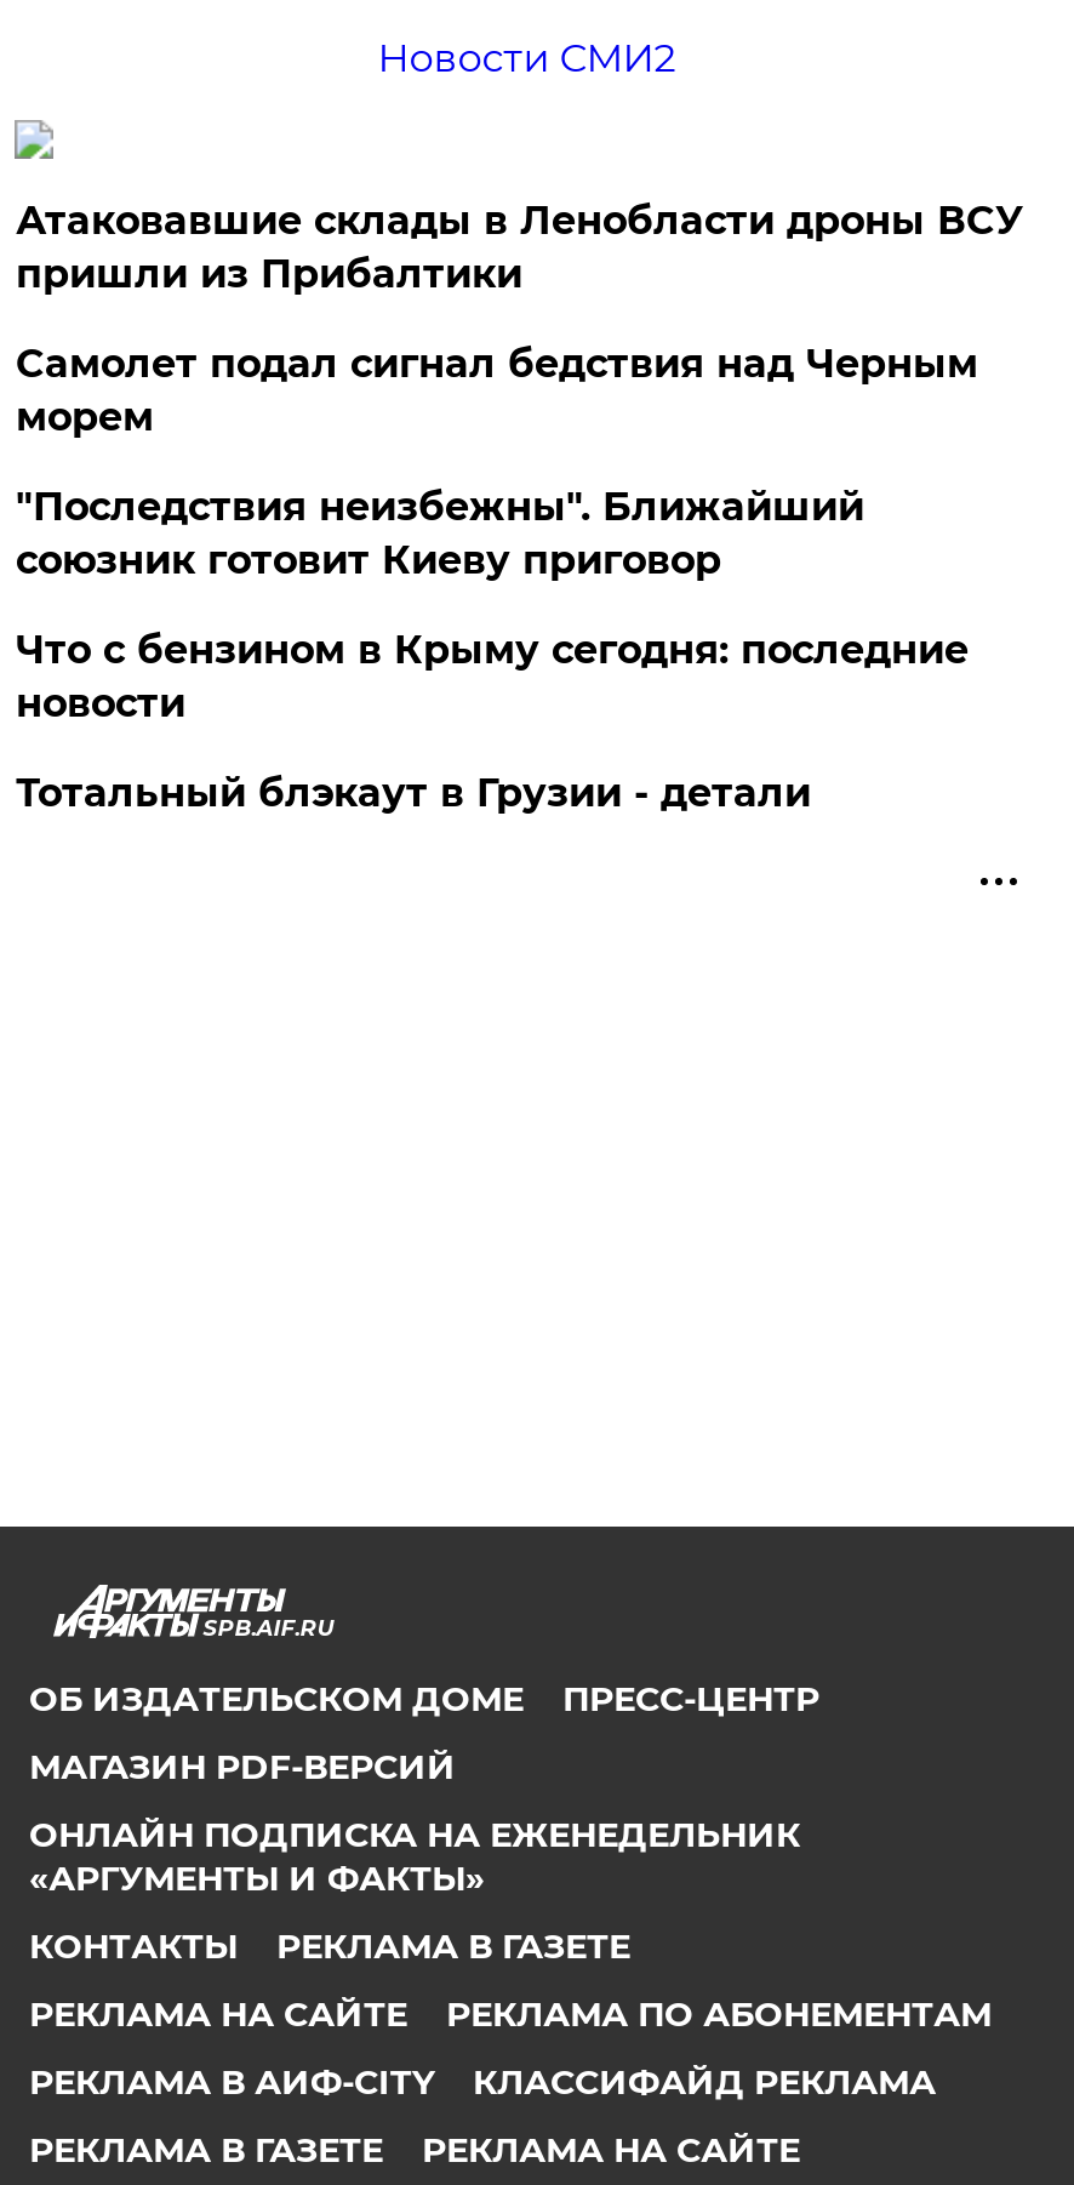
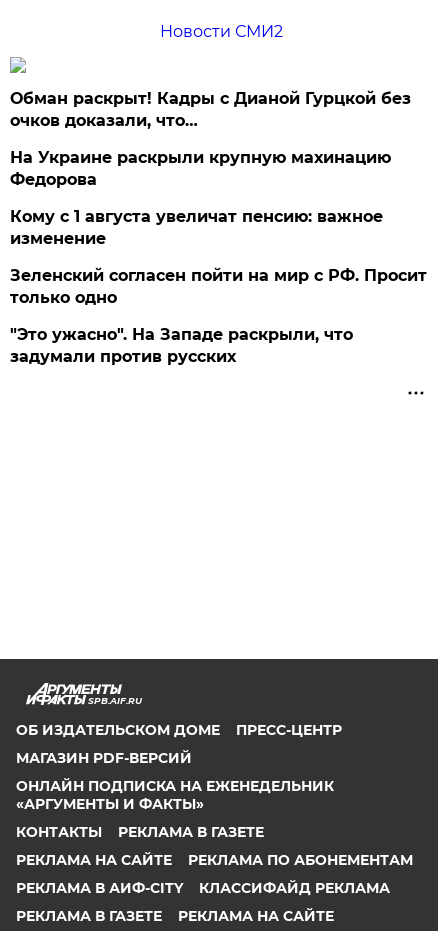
[16,197,1024,297] Атаковавшие склады в Ленобласти дроны ВСУ | пришли из Прибалтики -> [10,89,411,130] Обман раскрыт! Кадры с Дианой Гурцкой без | очков доказали, что…
[16,340,978,440] Самолет подал сигнал бедствия над Черным | морем -> [10,148,391,189] На Украине раскрыли крупную махинацию | Федорова
[16,484,864,583] "Последствия неизбежны". Ближайший | союзник готовит Киеву приговор -> [10,207,383,248] Кому с 1 августа увеличат пенсию: важное | изменение
[16,627,968,726] Что с бензином в Крыму сегодня: последние | новости -> [10,266,427,307] Зеленский согласен пойти на мир с РФ. Просит | только одно
[16,770,811,816] Тотальный блэкаут в Грузии - детали -> [10,325,353,366] "Это ужасно". На Западе раскрыли, что | задумали против русских

